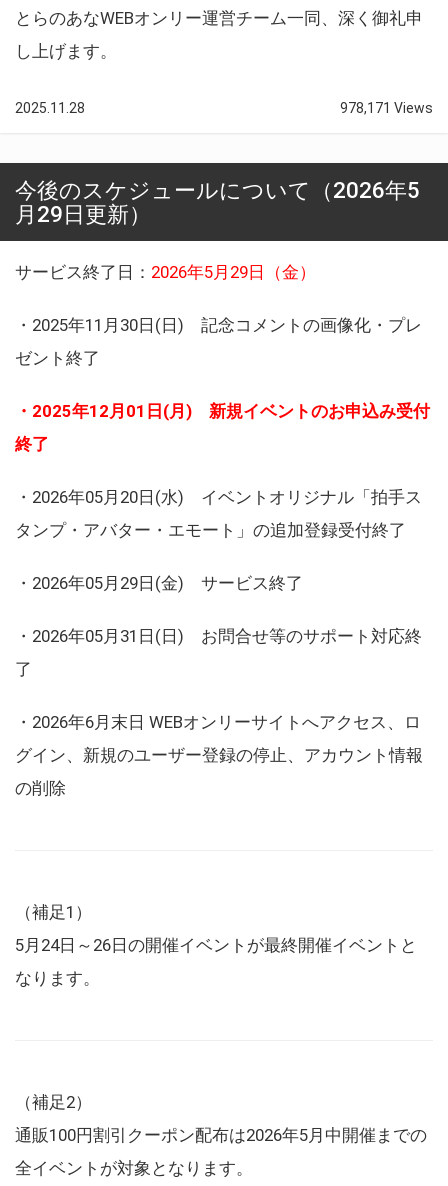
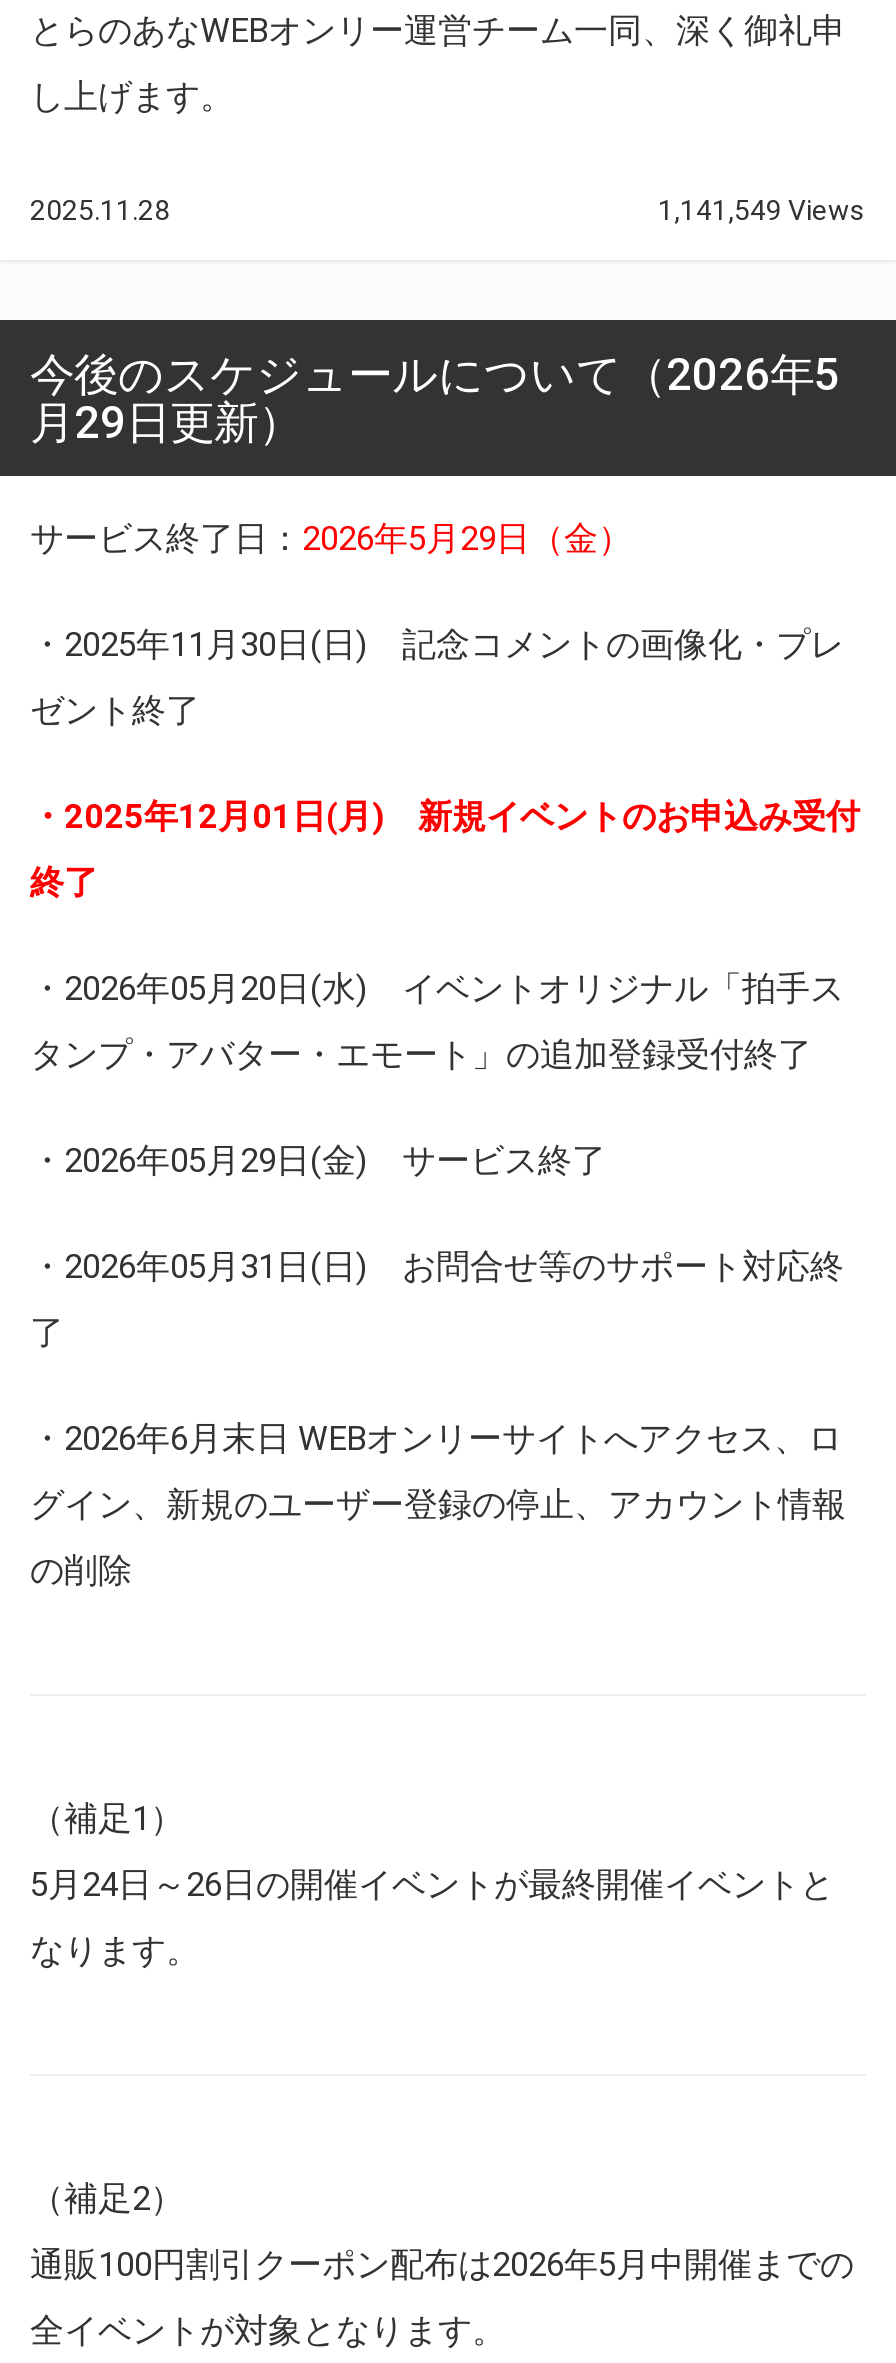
[340,100,433,116] 978,171 Views -> [658,194,866,226] 1,141,549 Views

